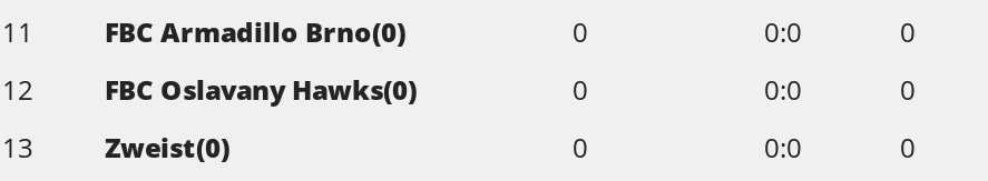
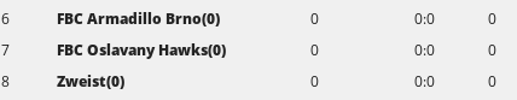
[2,13,33,50] 11 -> [1,8,10,29] 6
[2,70,33,108] 12 -> [1,39,10,60] 7
[2,128,33,166] 13 -> [1,71,10,91] 8

